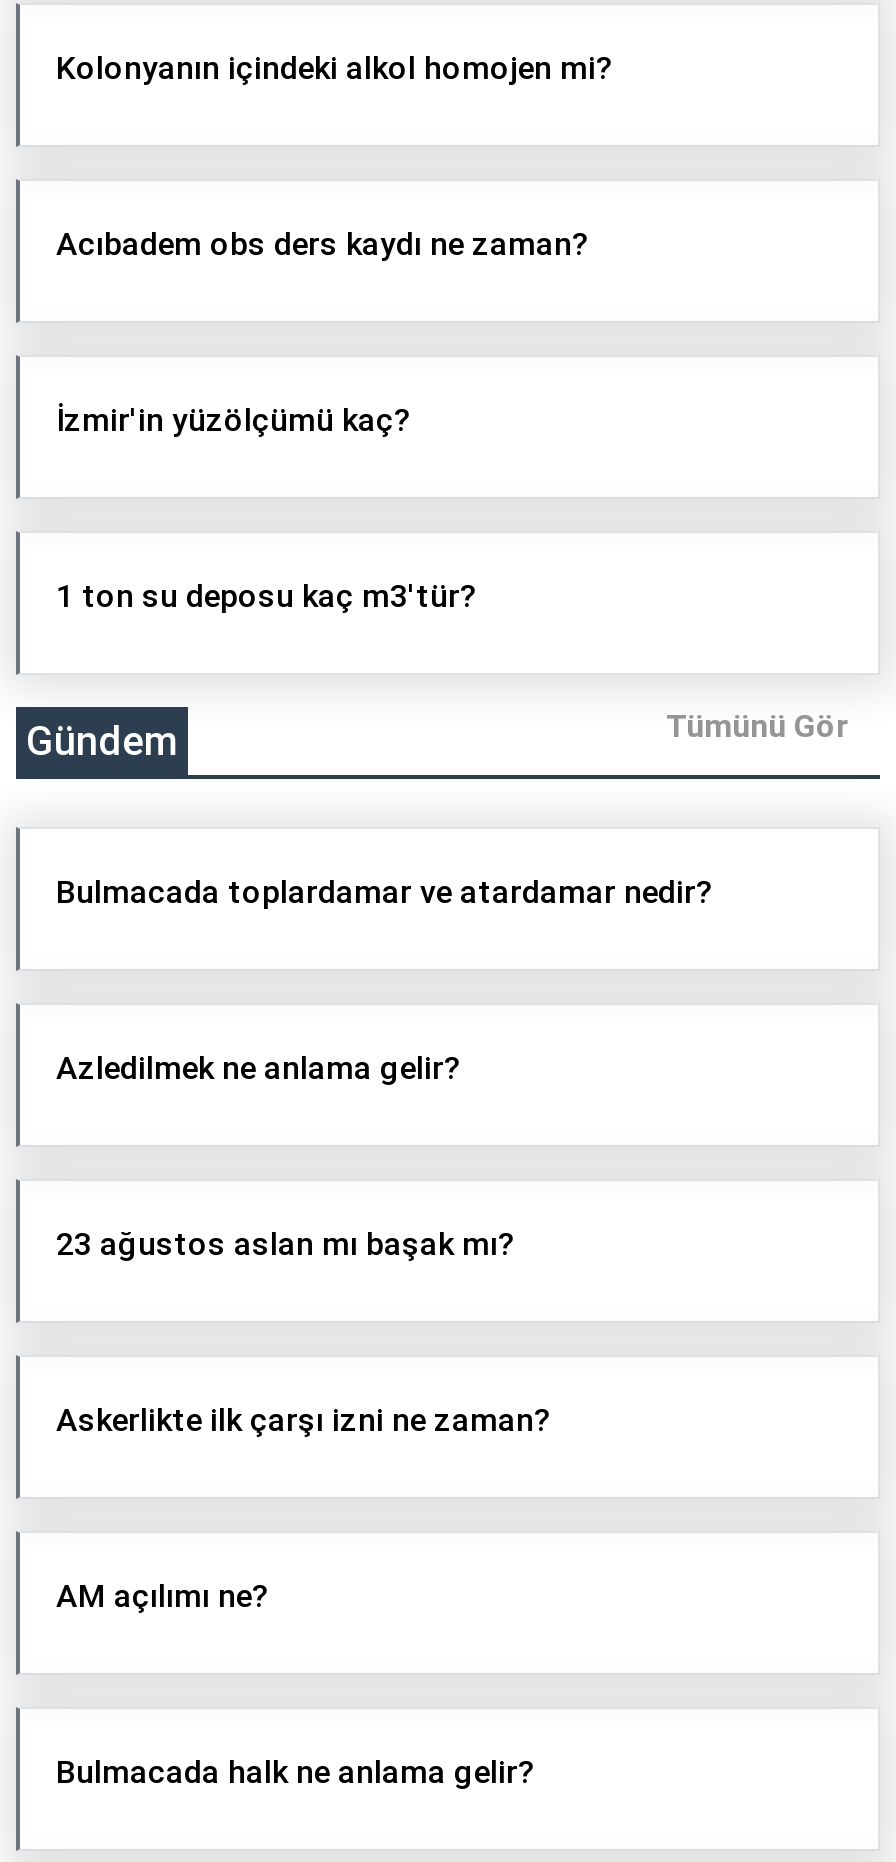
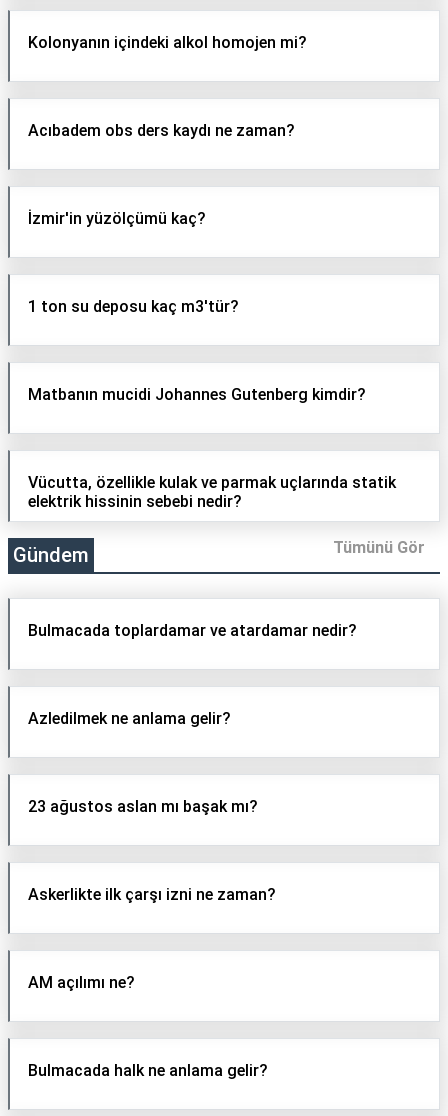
none -> [28,385,366,404] Matbanın mucidi Johannes Gutenberg kimdir?
none -> [28,473,396,511] Vücutta, özellikle kulak ve parmak uçlarında statik | elektrik hissinin sebebi nedir?

